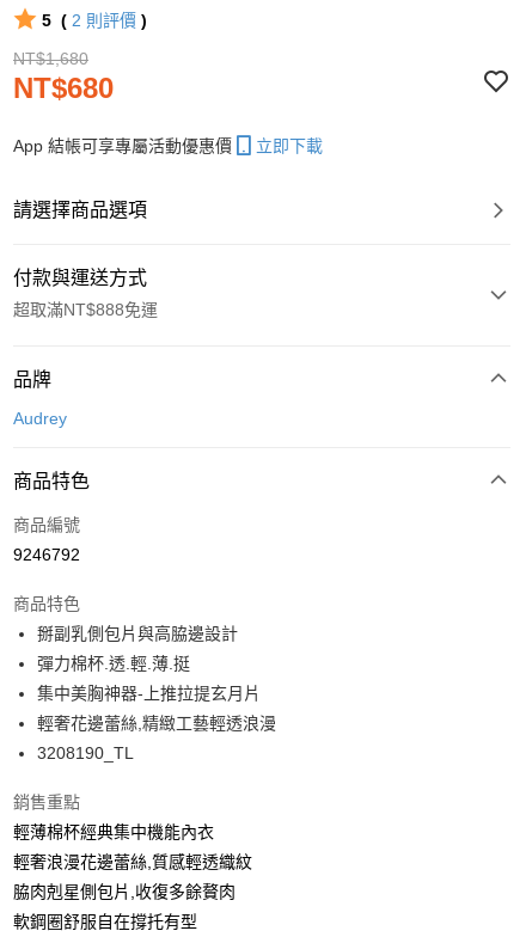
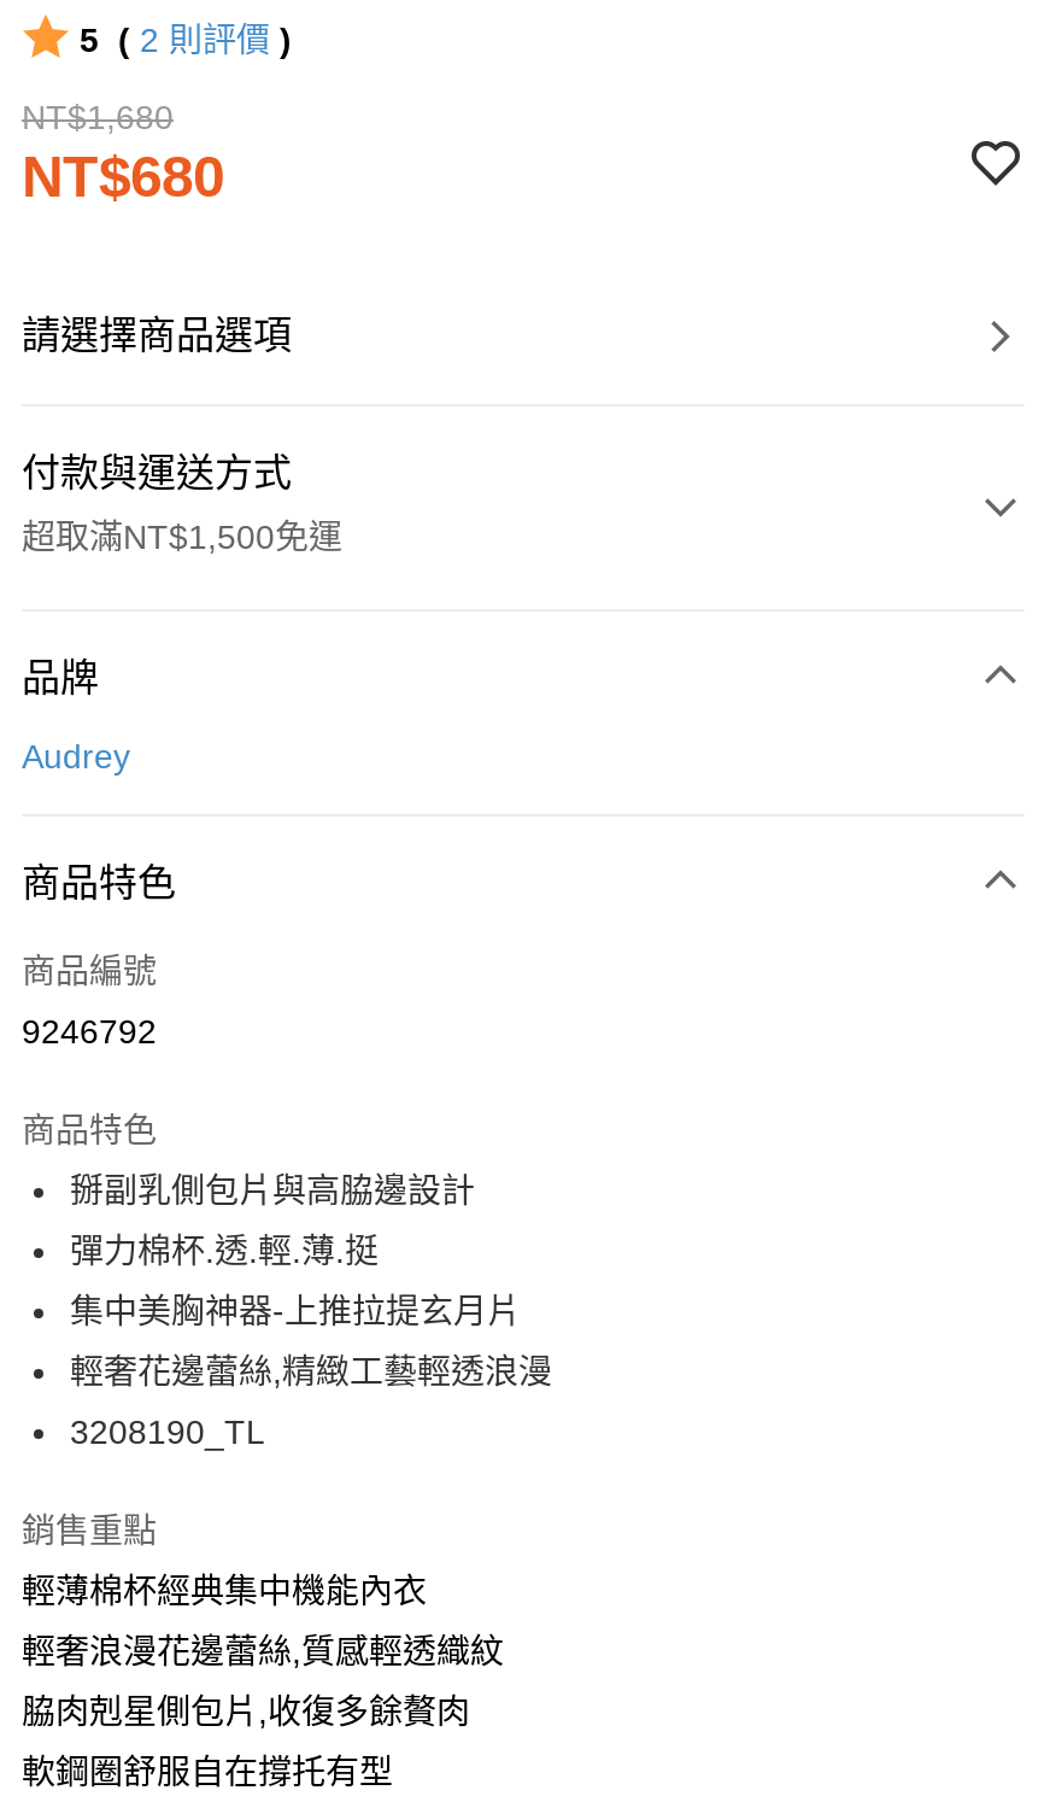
[13,136,323,155] App 結帳可享專屬活動優惠價 | 立即下載 -> none
[13,300,158,319] 超取滿NT$888免運 -> [22,517,342,556] 超取滿NT$1,500免運

